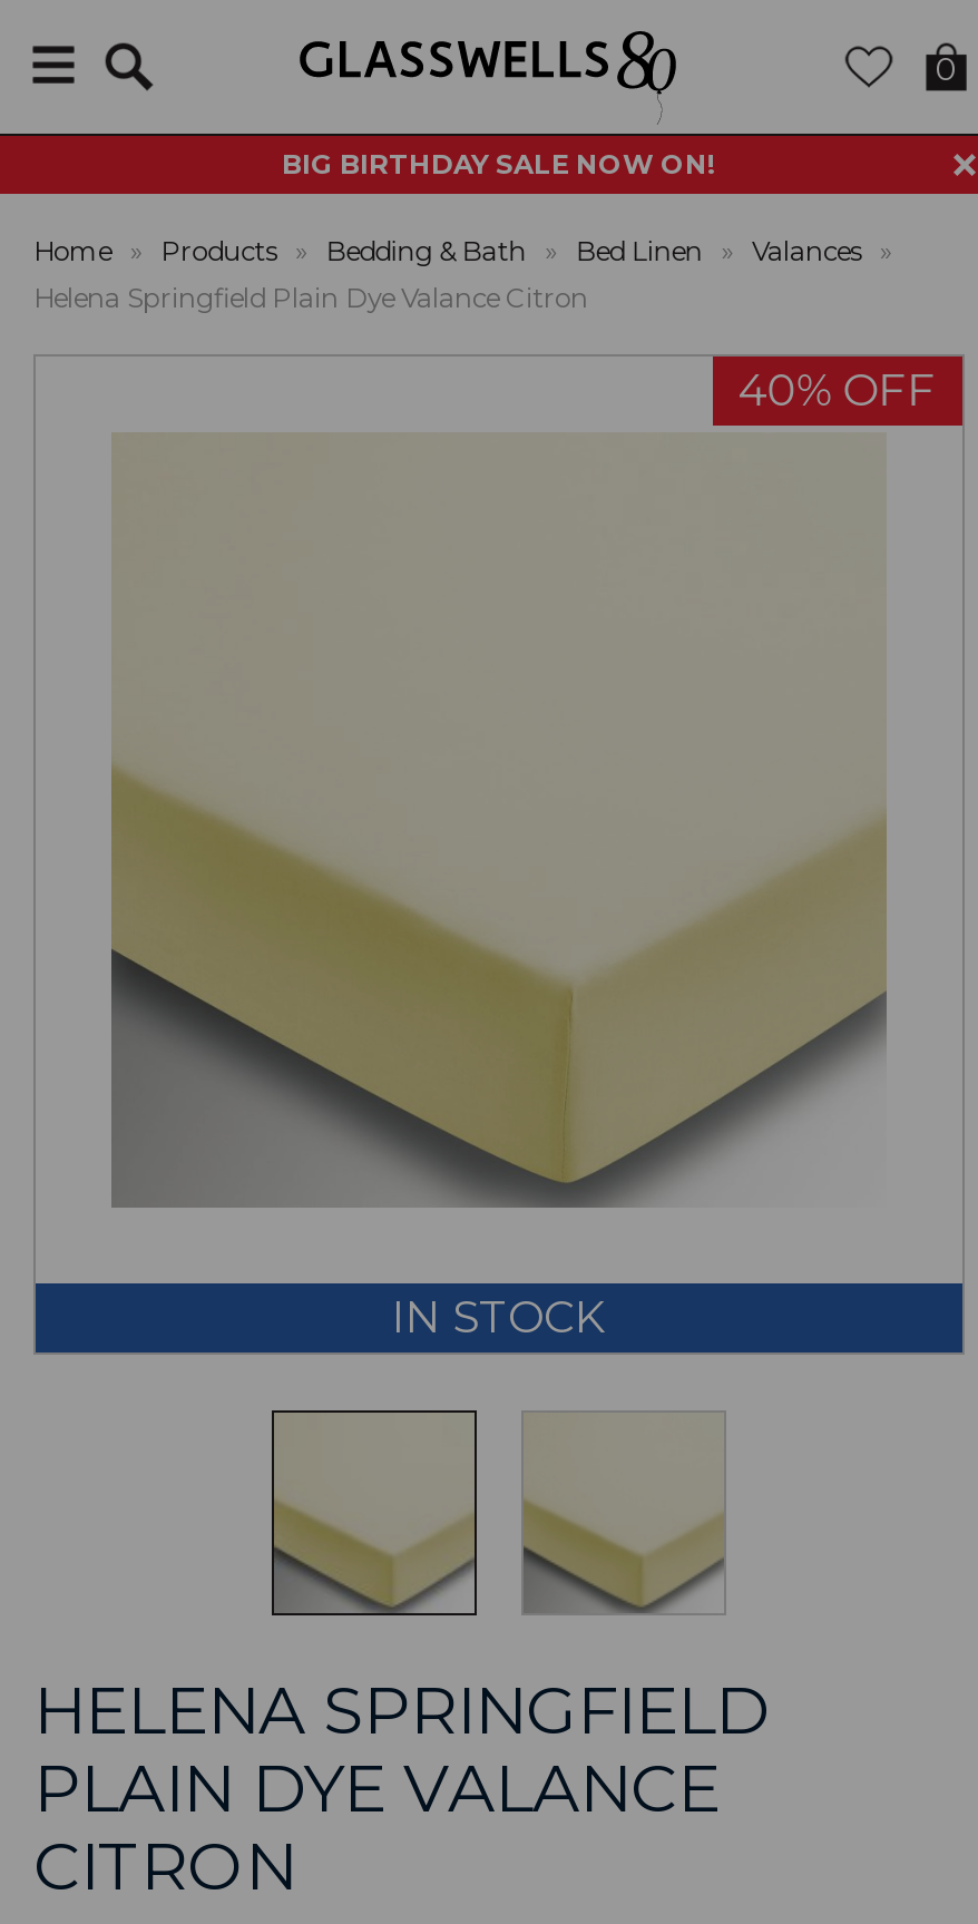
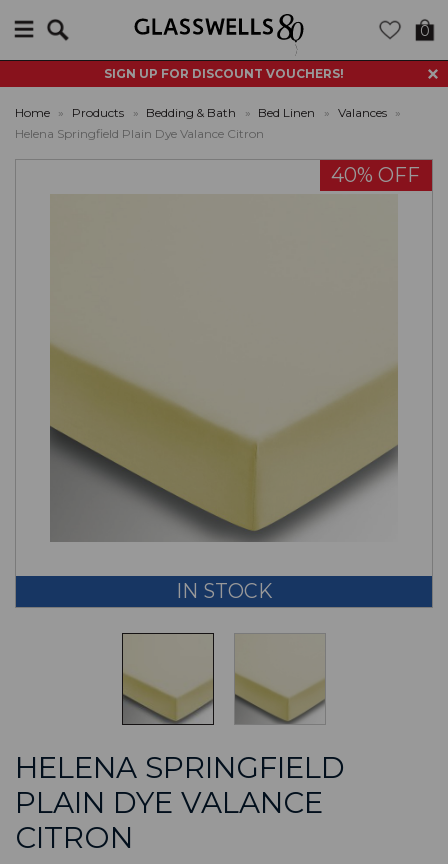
[282,147,716,180] BIG BIRTHDAY SALE NOW ON! -> [104,66,344,81] SIGN UP FOR DISCOUNT VOUCHERS!

